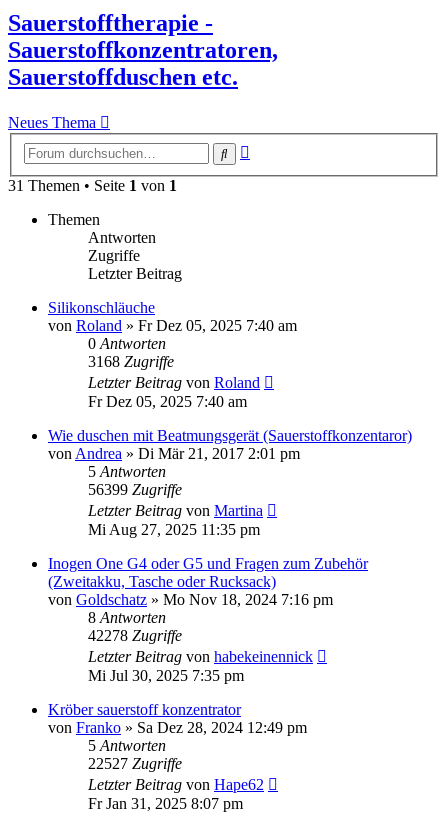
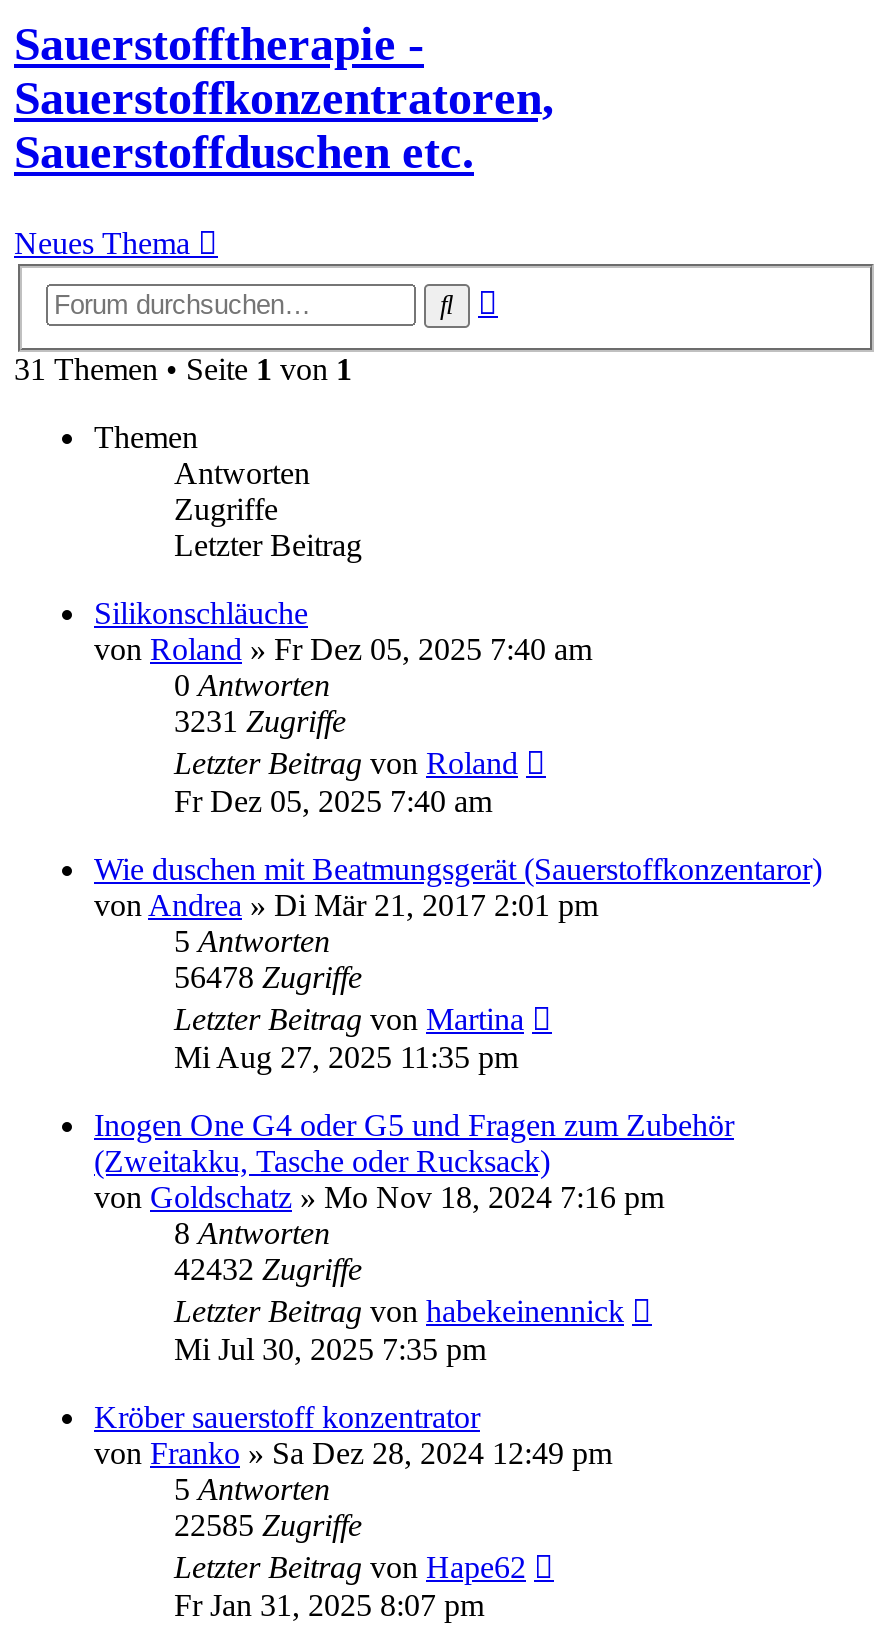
[88,353,174,370] 3168 Zugriffe -> [174,704,346,738] 3231 Zugriffe
[88,481,182,498] 56399 Zugriffe -> [174,960,362,994] 56478 Zugriffe
[88,627,182,644] 42278 Zugriffe -> [174,1252,362,1286] 42432 Zugriffe
[88,755,182,772] 22527 Zugriffe -> [174,1508,362,1542] 22585 Zugriffe

